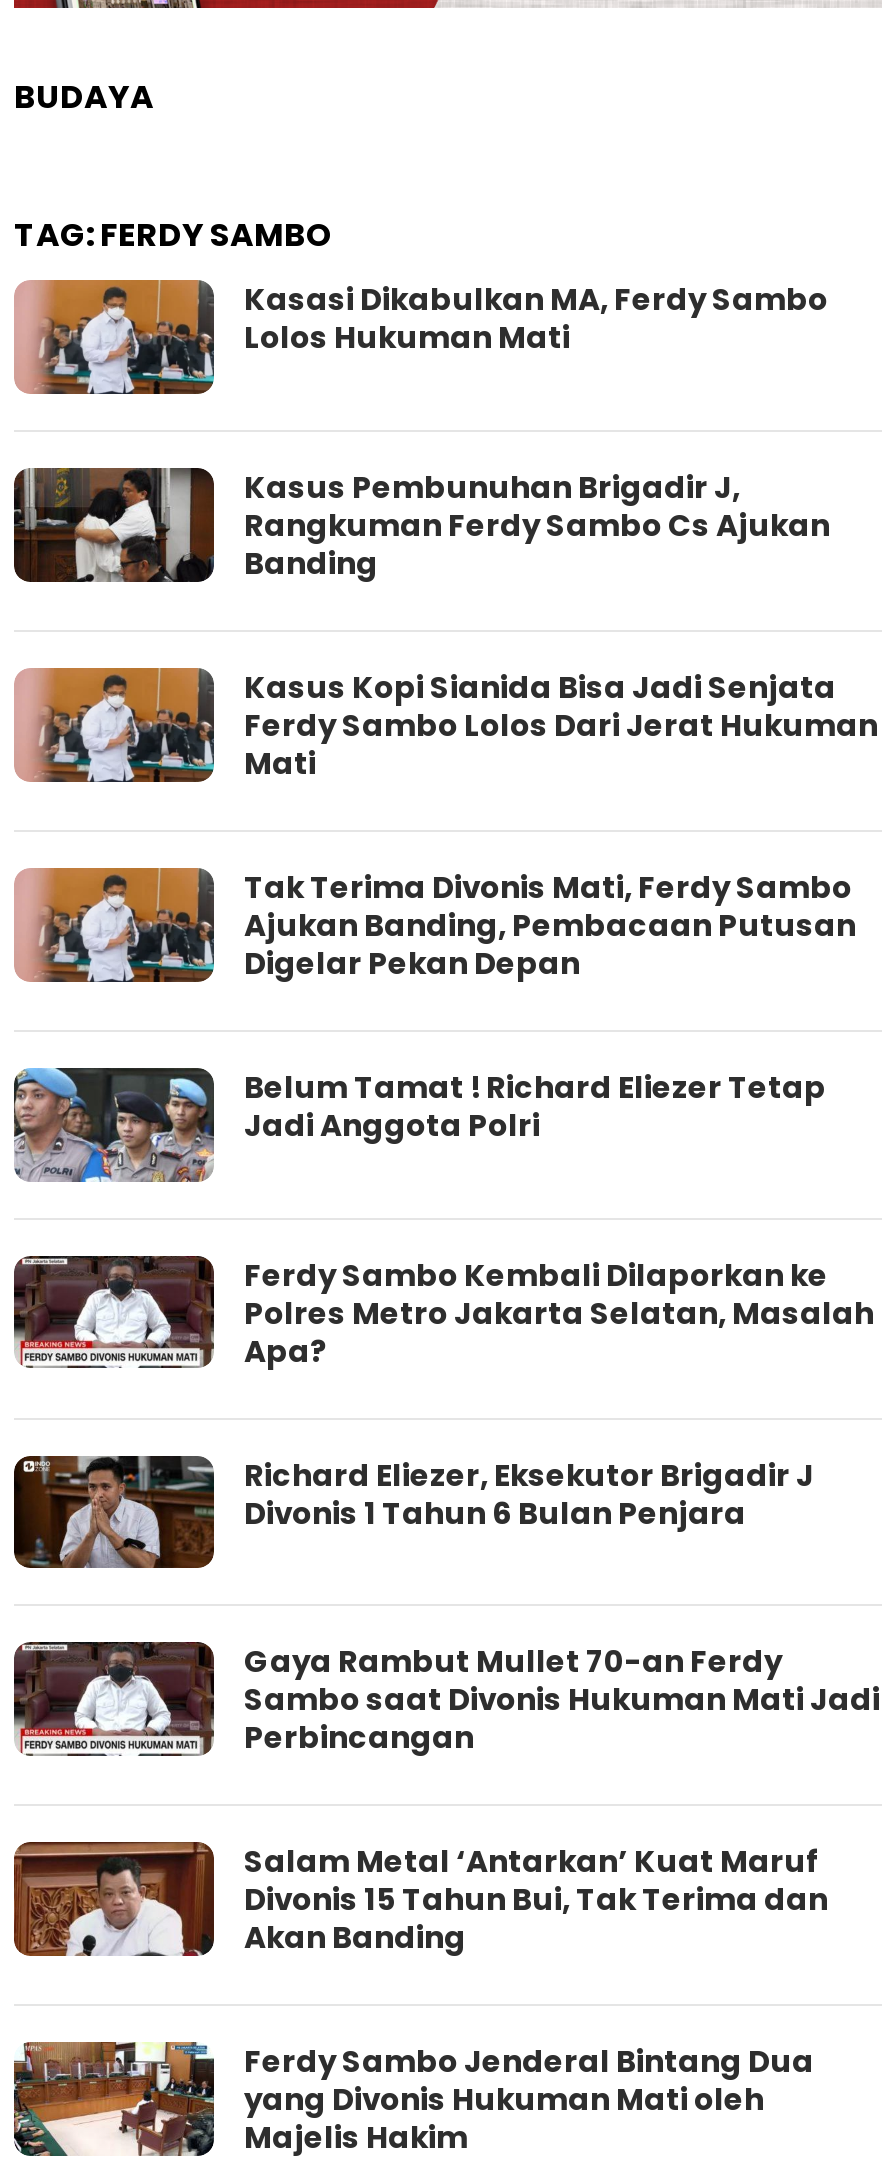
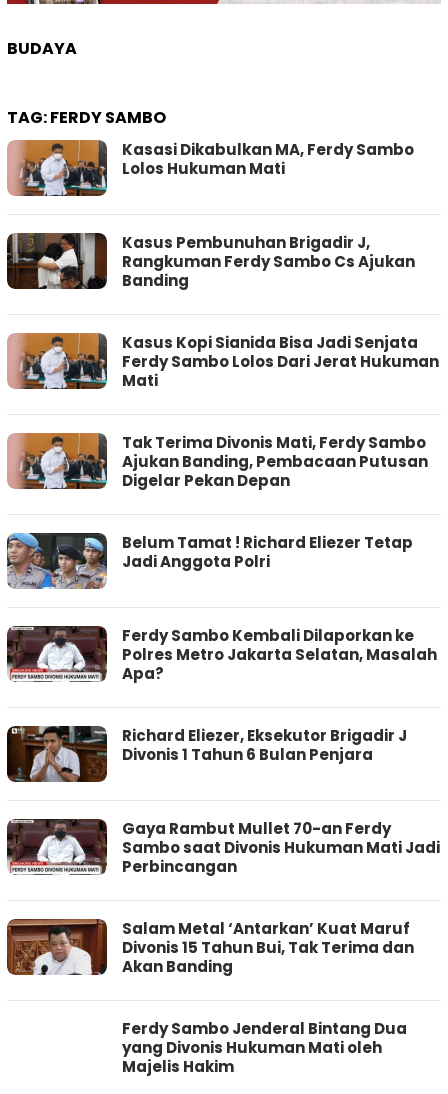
[12,2040,216,2158] [image] -> none

